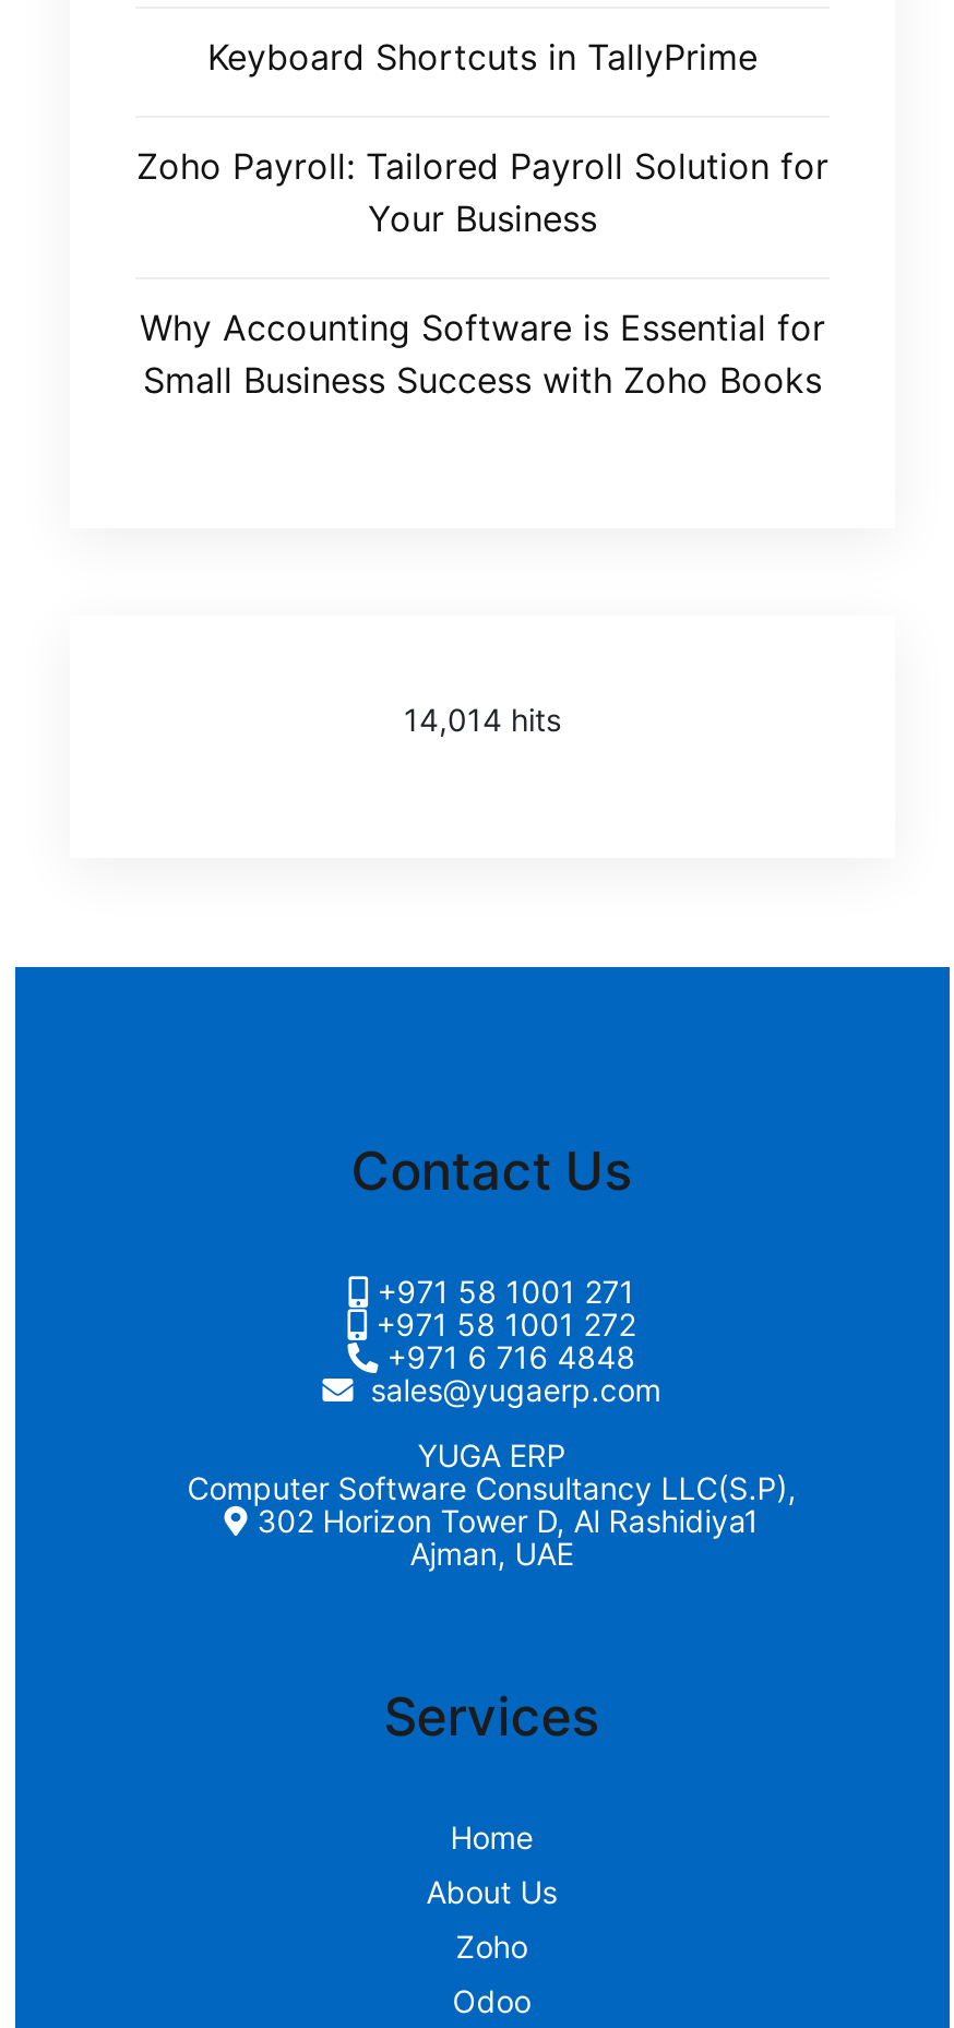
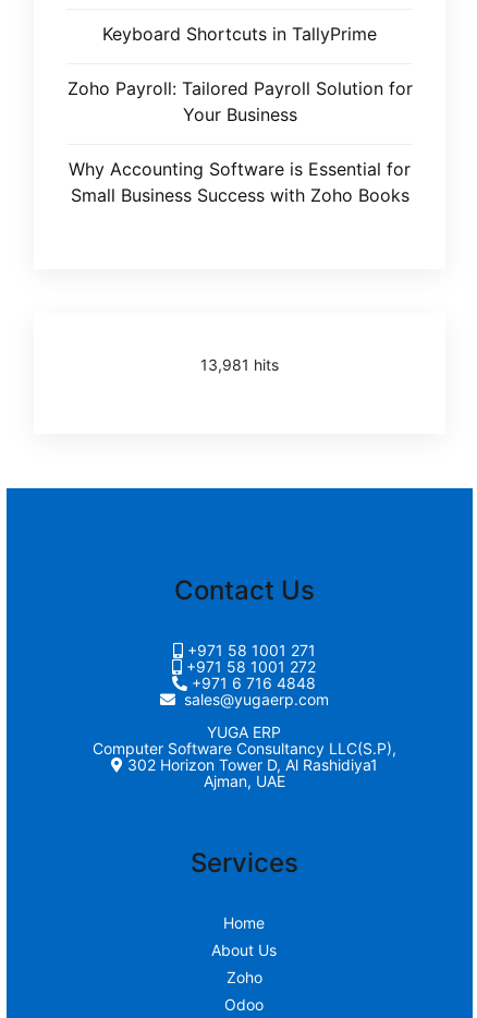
[404,701,561,738] 14,014 hits -> [200,356,279,374] 13,981 hits

